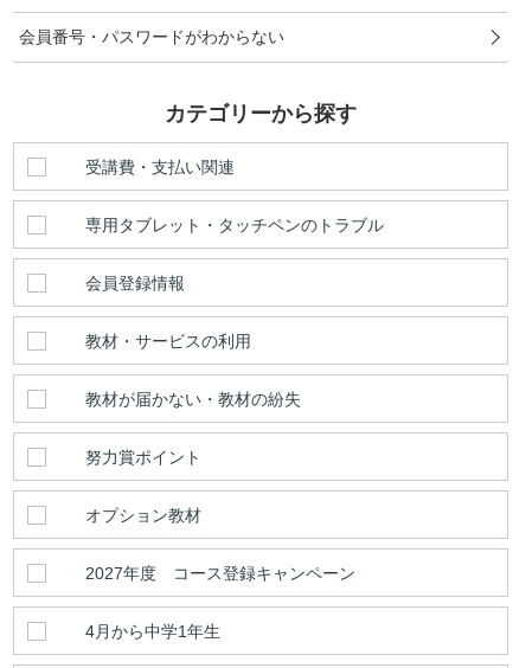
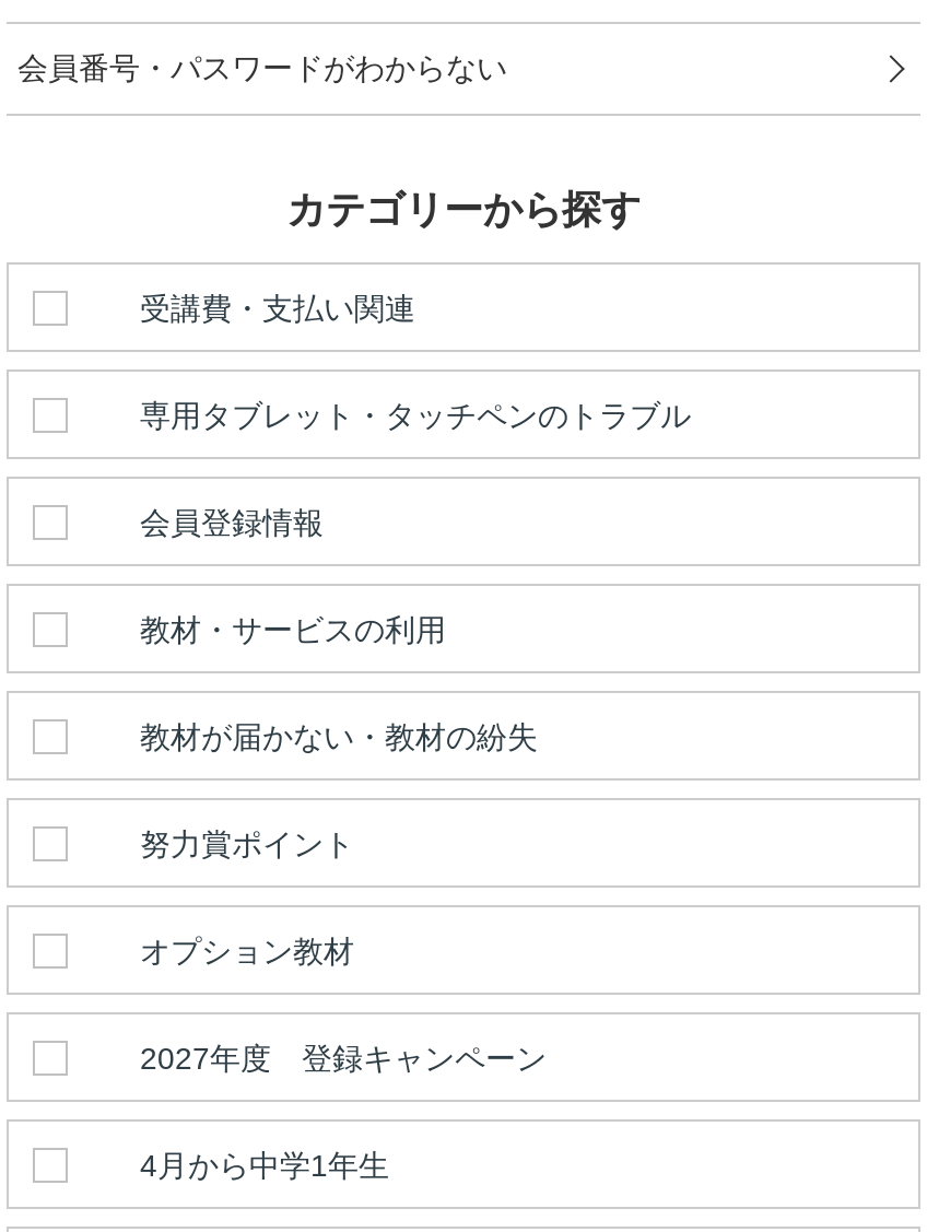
[85,563,355,582] 2027年度 コース登録キャンペーン -> [140,1040,547,1075] 2027年度 登録キャンペーン

